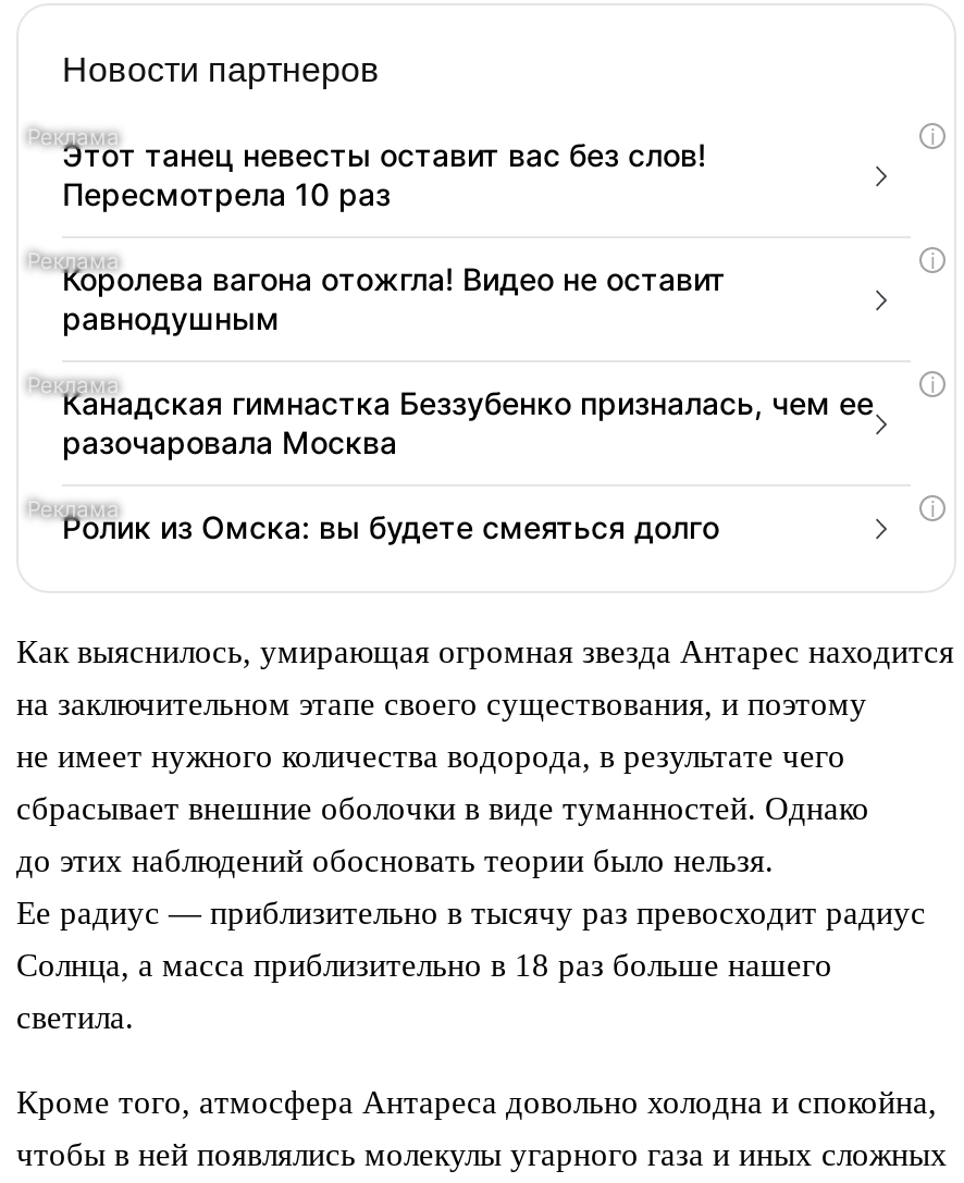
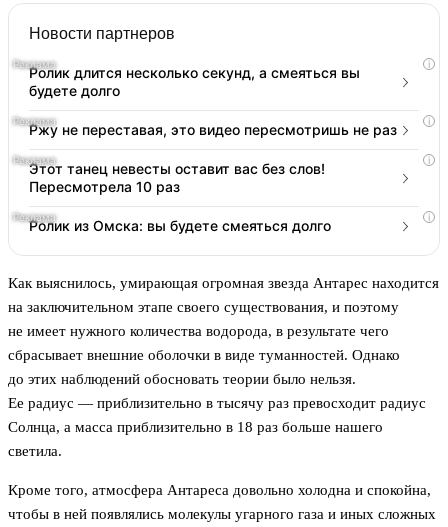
none -> [29,64,397,138] Ролик длится несколько секунд, а смеяться вы | будете долго | Ржу не переставая, это видео пересмотришь не раз
moved [62,136,706,213] -> [29,160,325,195]: Этот танец невесты оставит вас без слов! | Пересмотрела 10 раз
[62,261,874,461] Королева вагона отожгла! Видео не оставит | равнодушным | Канадская гимнастка Беззубенко призналась, чем ее | разочаровала Москва -> none

